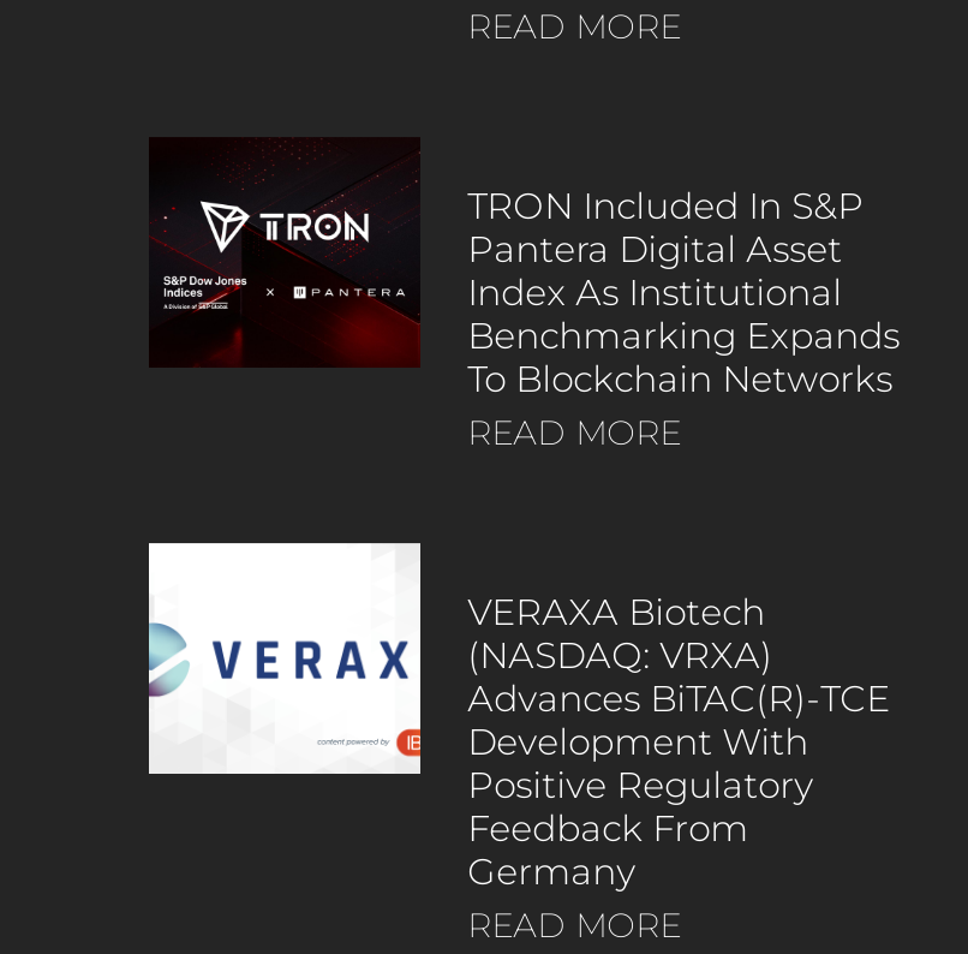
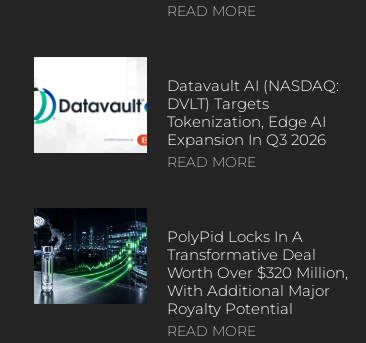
[149,139,900,402] [image] | TRON Included In S&P | Pantera Digital Asset | Index As Institutional | Benchmarking Expands | To Blockchain Networks -> [33,56,339,154] [image] | Datavault AI (NASDAQ: | DVLT) Targets | Tokenization, Edge AI | Expansion In Q3 2026
[147,541,890,895] [image] | VERAXA Biotech | (NASDAQ: VRXA) | Advances BiTAC(R)-TCE | Development With | Positive Regulatory | Feedback From | Germany -> [34,208,348,318] [image] | PolyPid Locks In A | Transformative Deal | Worth Over $320 Million, | With Additional Major | Royalty Potential

